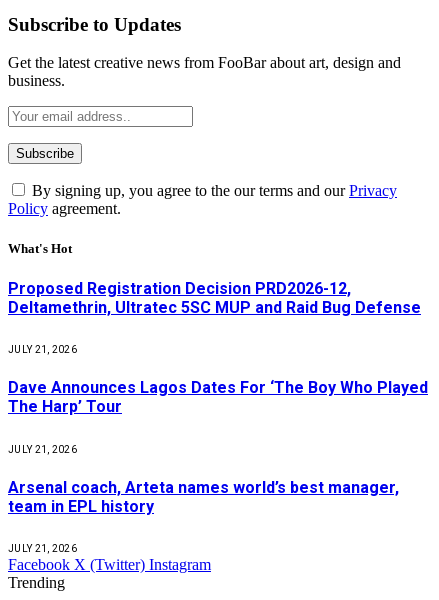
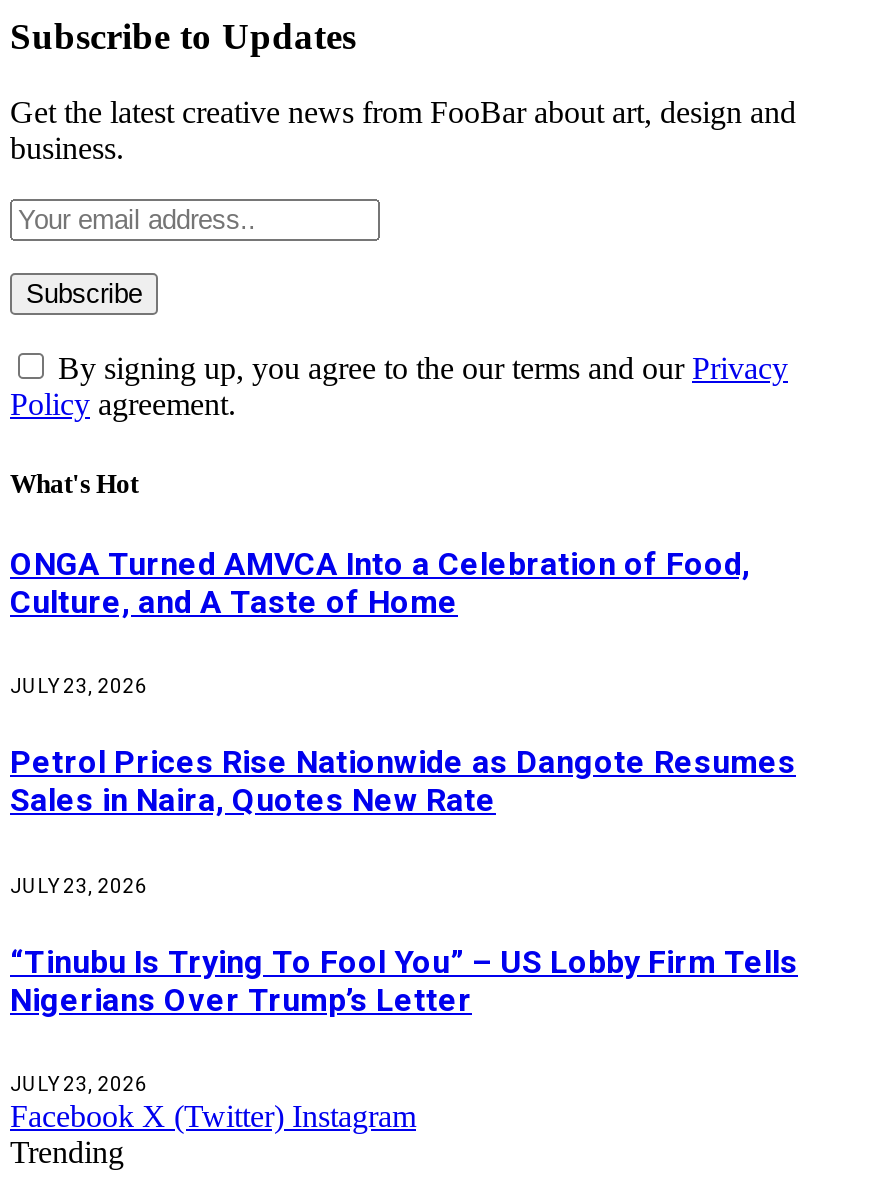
[8,279,421,317] Proposed Registration Decision PRD2026-12, | Deltamethrin, Ultratec 5SC MUP and Raid Bug Defense -> [10,545,750,621] ONGA Turned AMVCA Into a Celebration of Food, | Culture, and A Taste of Home
[8,344,77,355] JULY 21, 2026 -> [10,675,148,697] JULY 23, 2026
[8,378,428,416] Dave Announces Lagos Dates For ‘The Boy Who Played | The Harp’ Tour -> [10,744,796,820] Petrol Prices Rise Nationwide as Dangote Resumes | Sales in Naira, Quotes New Rate
[8,444,77,455] JULY 21, 2026 -> [10,874,148,896] JULY 23, 2026
[8,478,399,516] Arsenal coach, Arteta names world’s best manager, | team in EPL history -> [10,943,798,1019] “Tinubu Is Trying To Fool You” – US Lobby Firm Tells | Nigerians Over Trump’s Letter
[8,543,77,554] JULY 21, 2026 -> [10,1073,148,1095] JULY 23, 2026

